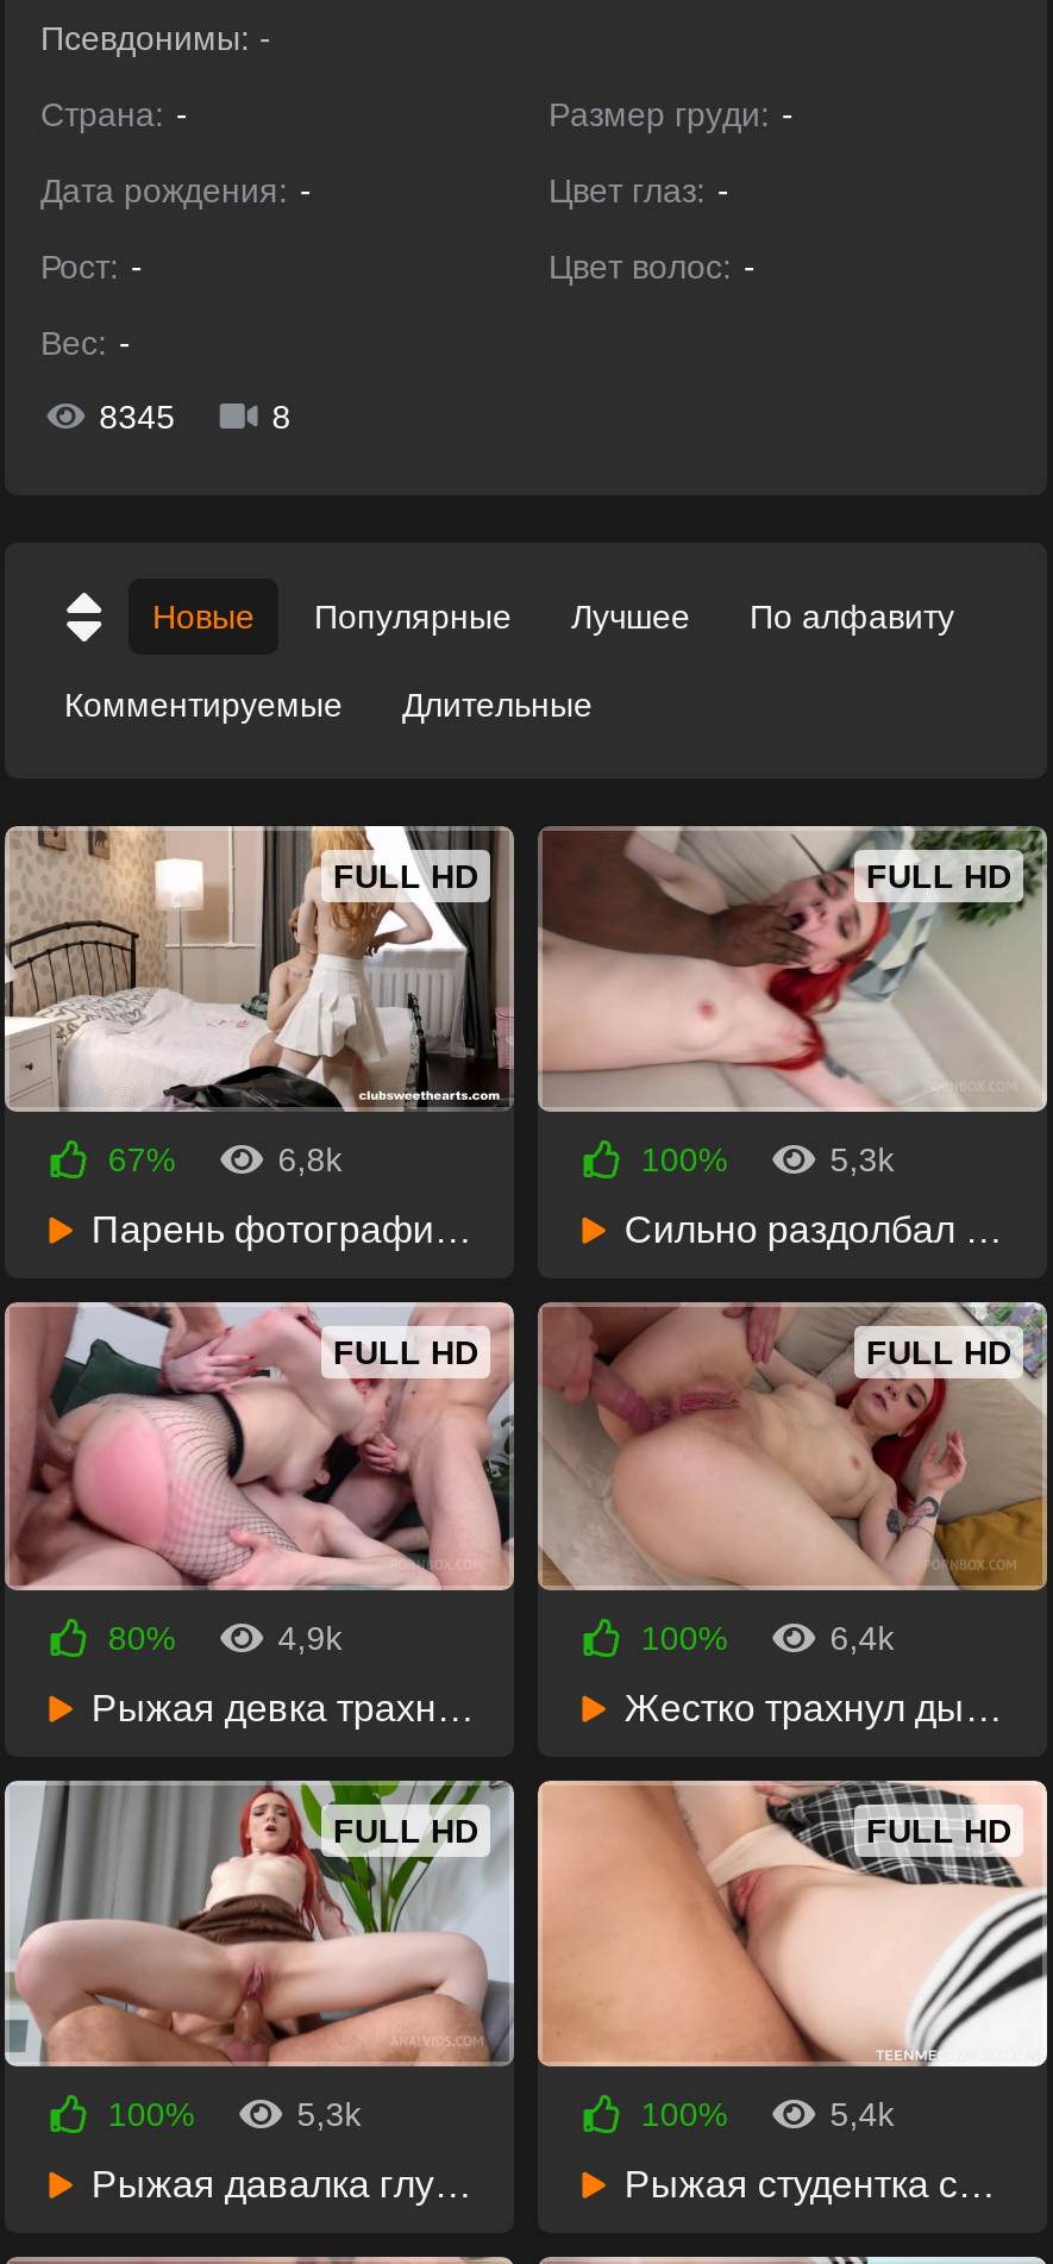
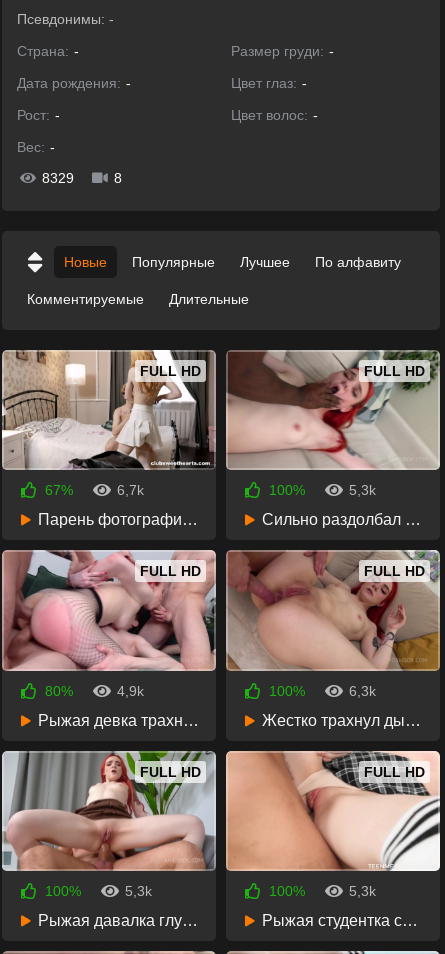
[99,398,175,436] 8345 -> [42,170,74,186] 8329
[278,1141,342,1179] 6,8k -> [117,482,144,498] 6,7k
[830,1618,894,1656] 6,4k -> [349,683,376,699] 6,3k
[830,2095,894,2133] 5,4k -> [349,883,376,899] 5,3k

